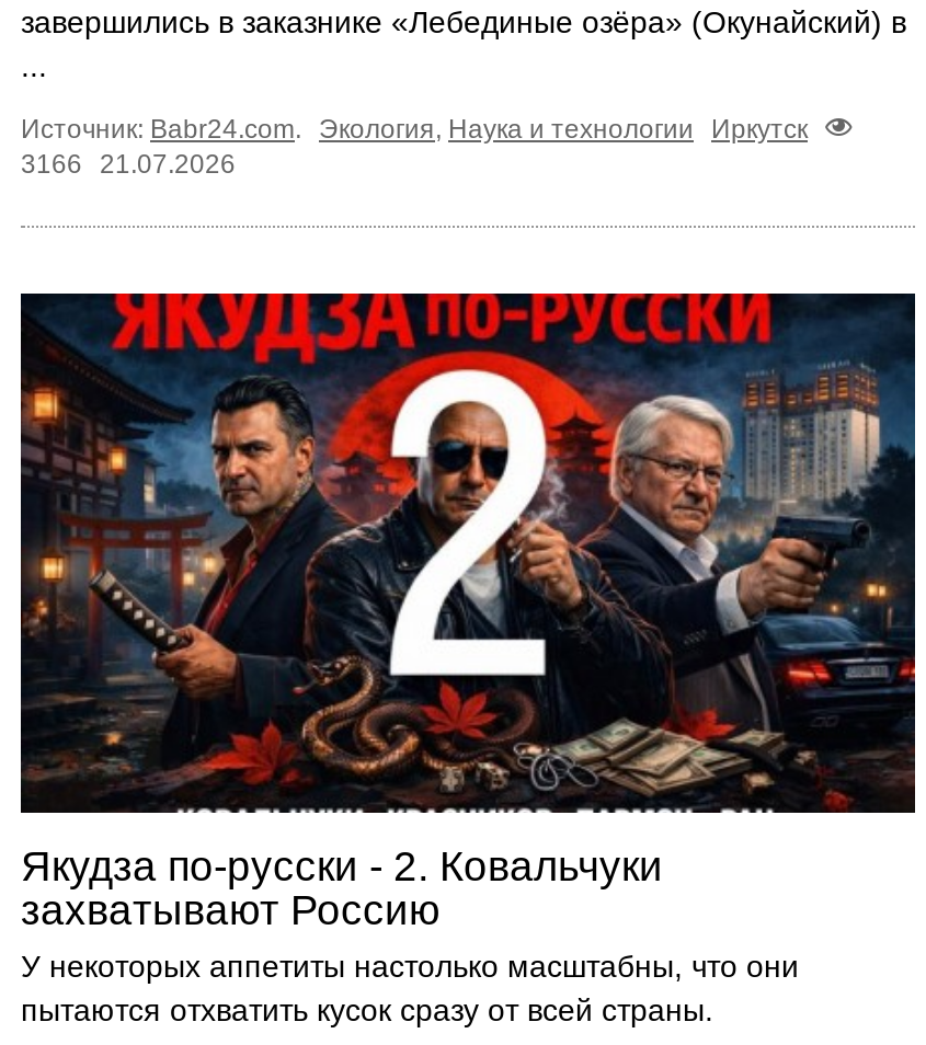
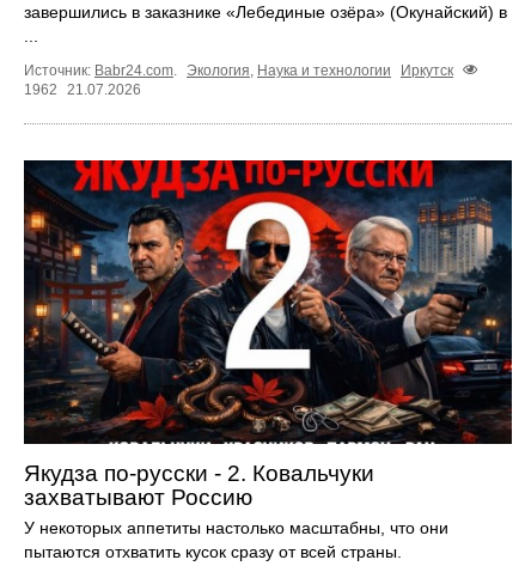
[21,149,236,180] 3166 21.07.2026 -> [24,81,141,98] 1962 21.07.2026

